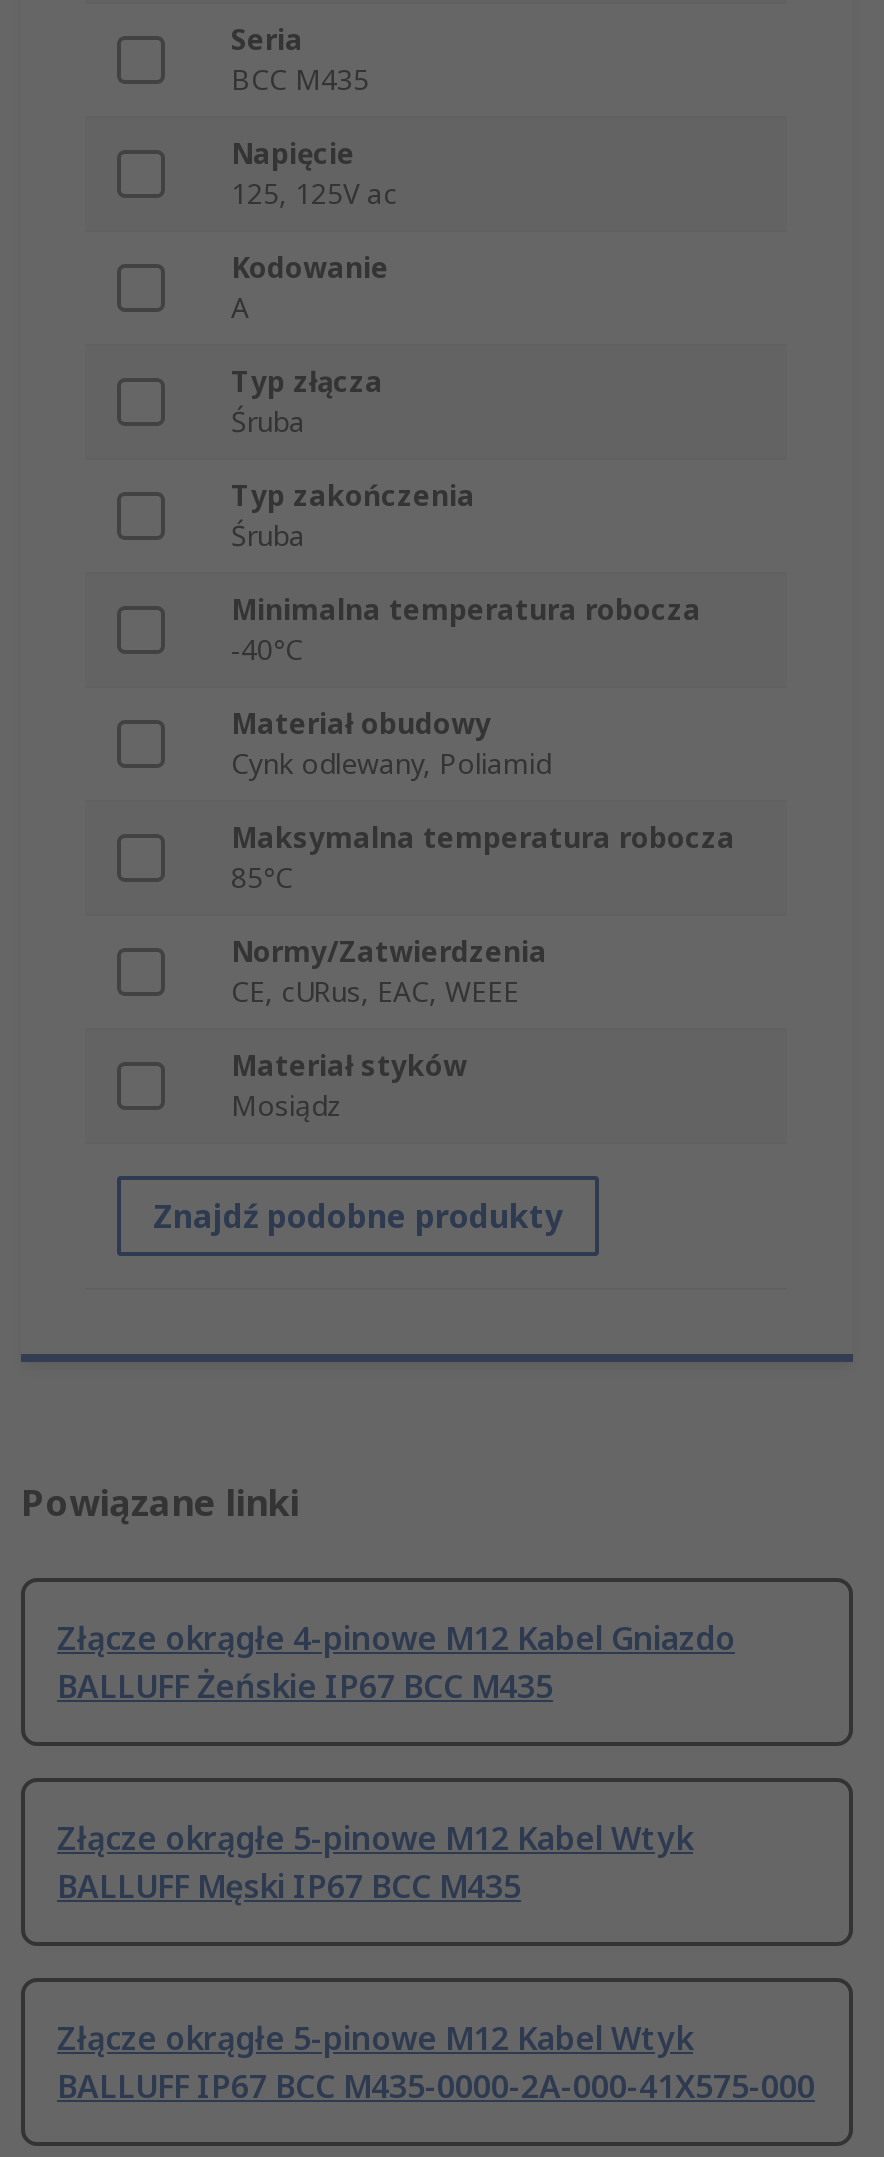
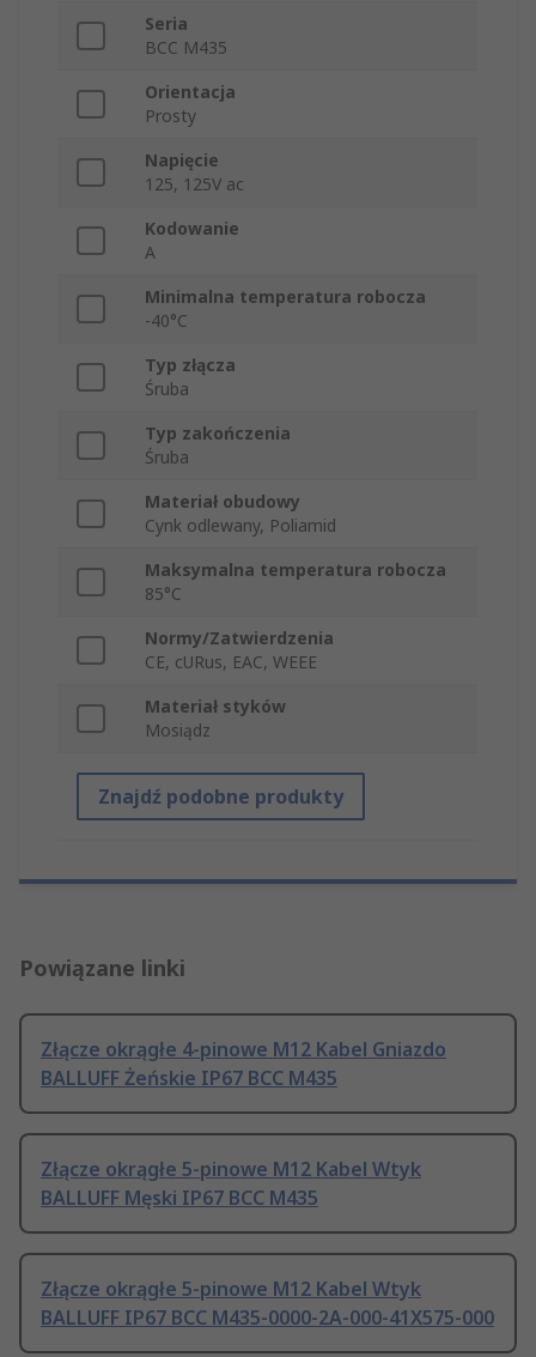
none -> [145,81,236,128] Orientacja | Prosty
moved [231,363,475,555] -> [145,354,291,469]: Typ złącza | Śruba | Typ zakończenia | Śruba
moved [231,591,701,669] -> [145,286,426,332]: Minimalna temperatura robocza | -40°C

